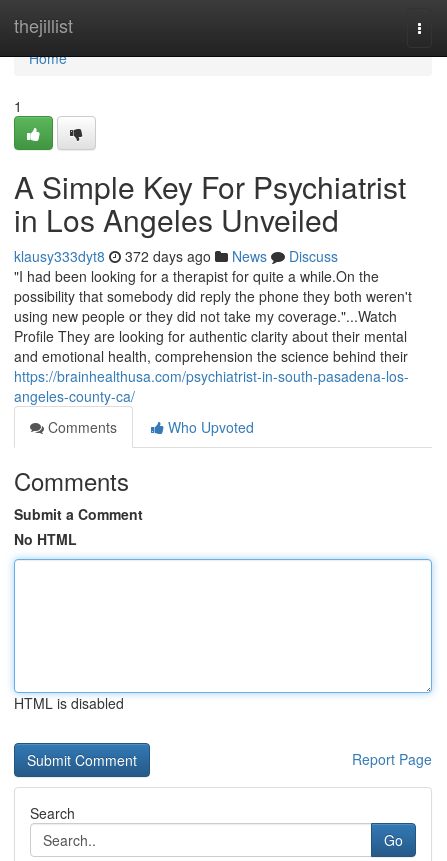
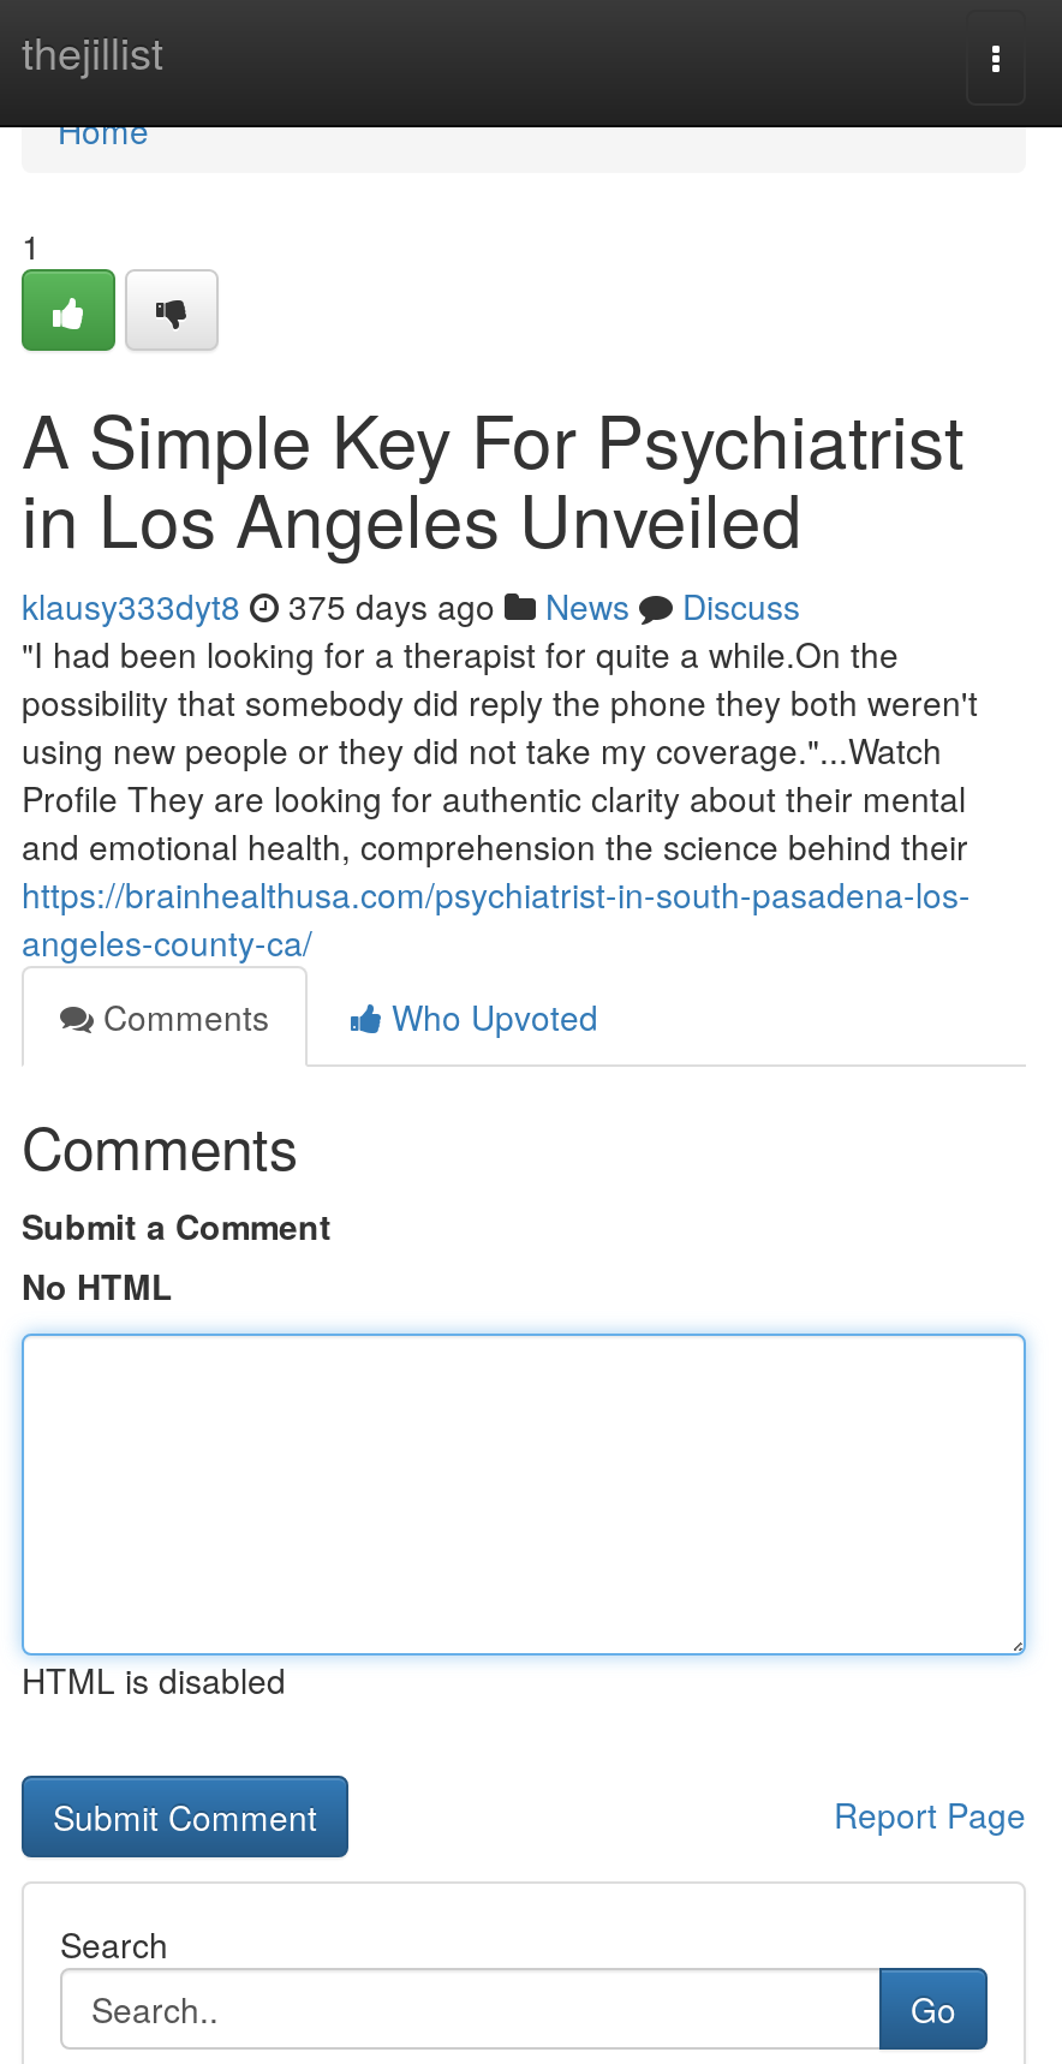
[14,246,338,266] klausy333dyt8 372 days ago News Discuss -> [22,581,800,630] klausy333dyt8 375 days ago News Discuss

